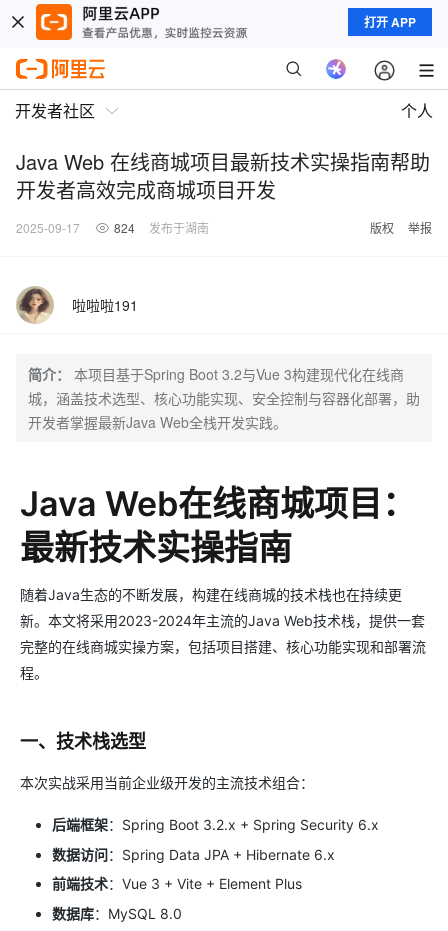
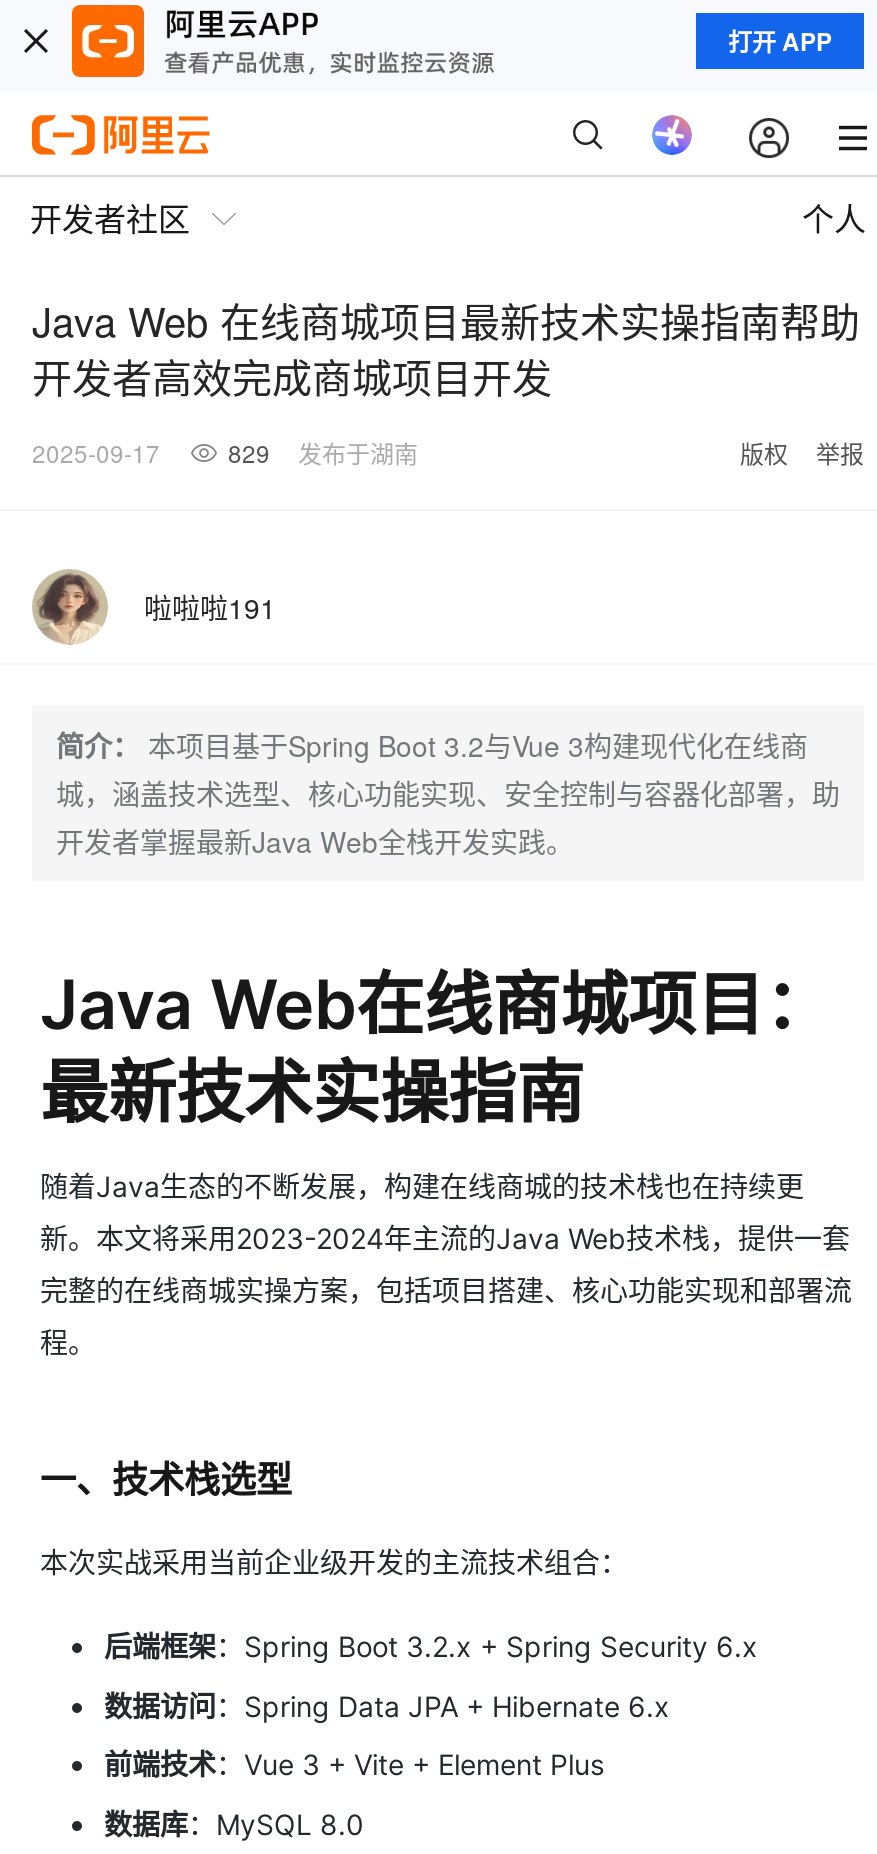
[16,219,209,236] 2025-09-17 824 发布于湖南 -> [32,435,418,469] 2025-09-17 829 发布于湖南

